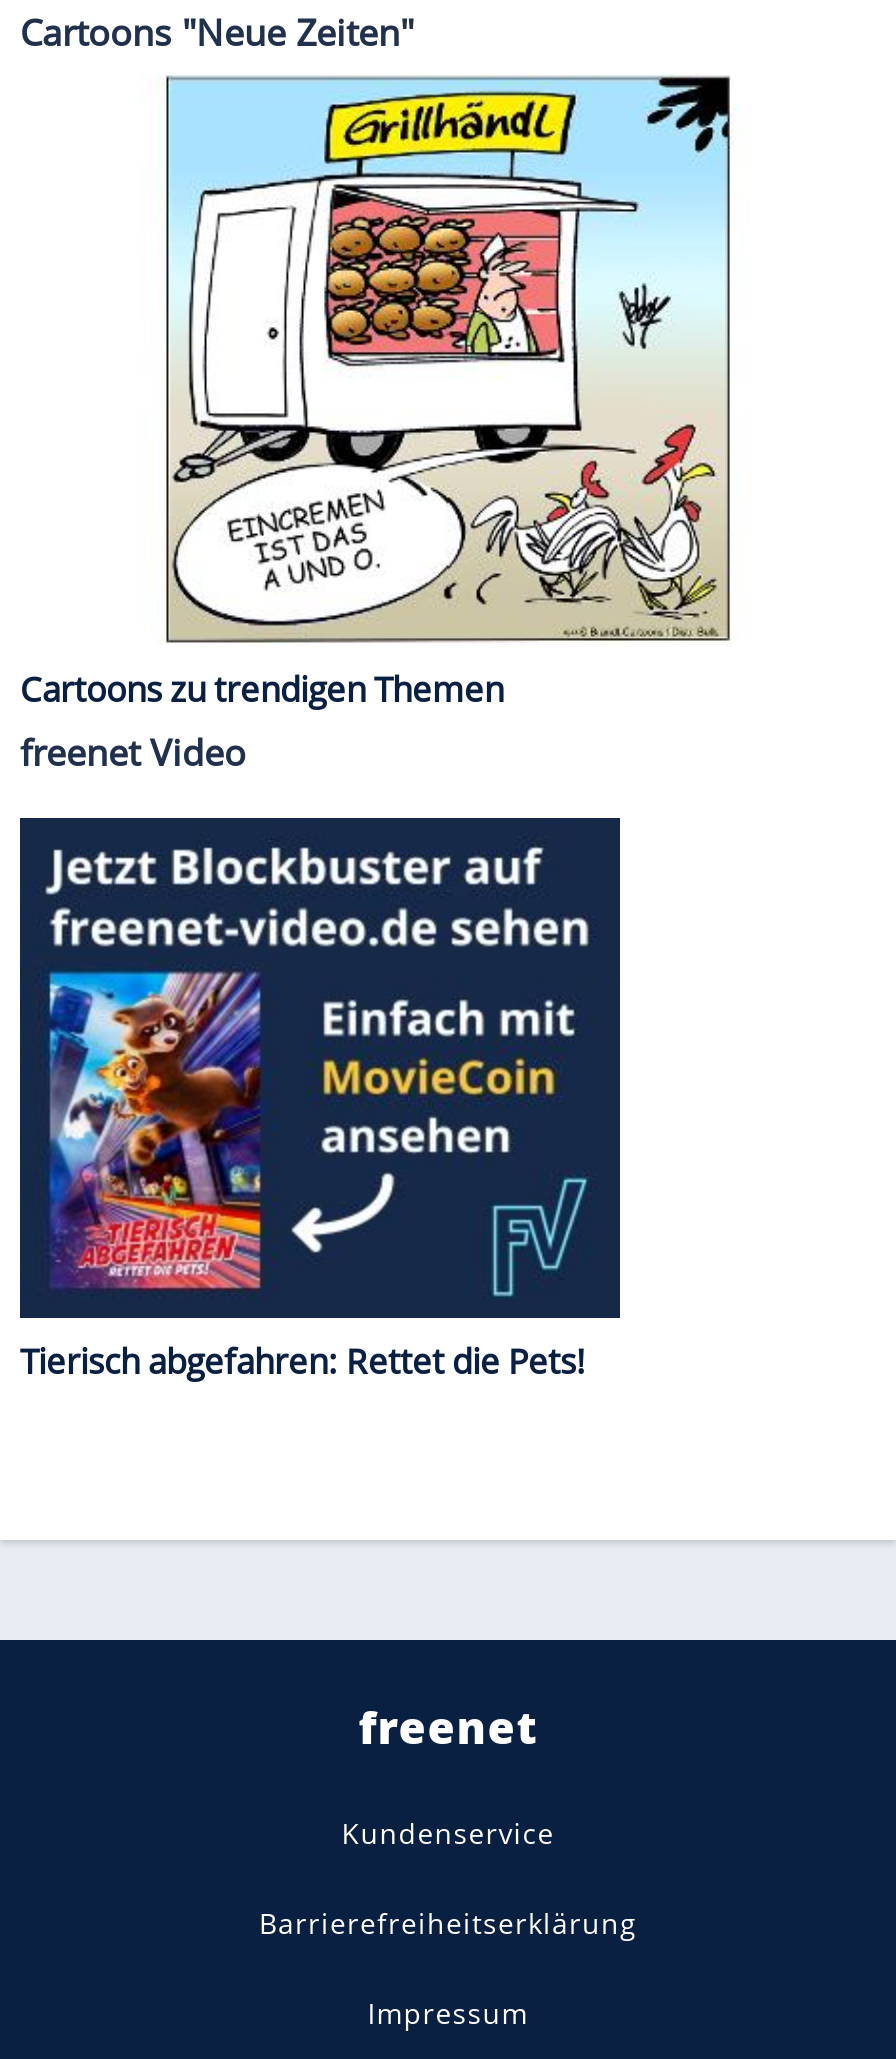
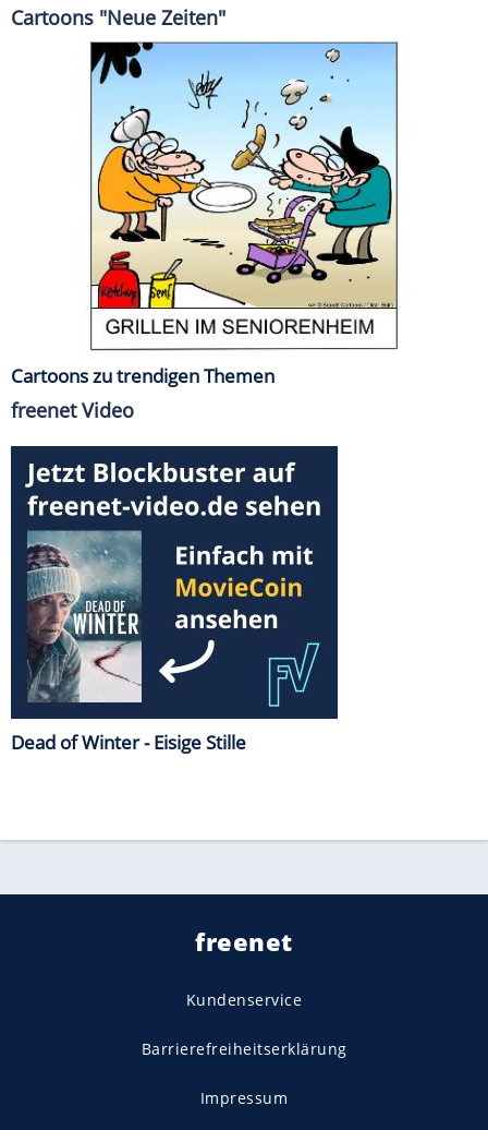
[166,76,730,640] [image] -> [90,41,398,349] [image]
[20,970,586,1383] [image] | Tierisch abgefahren: Rettet die Pets! -> [11,530,246,754] [image] | Dead of Winter - Eisige Stille

